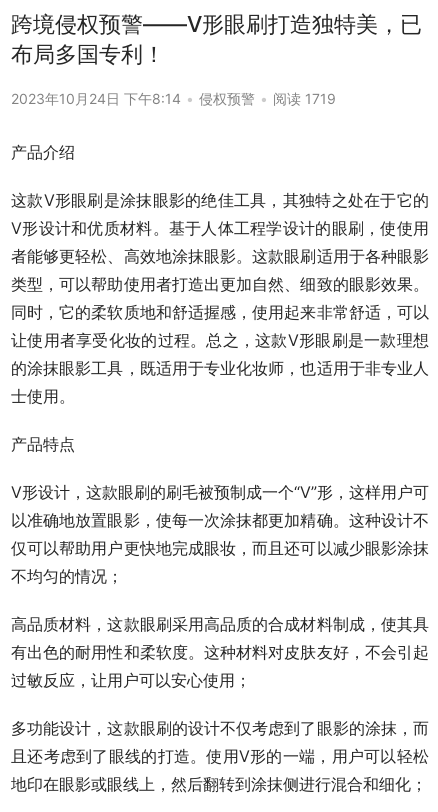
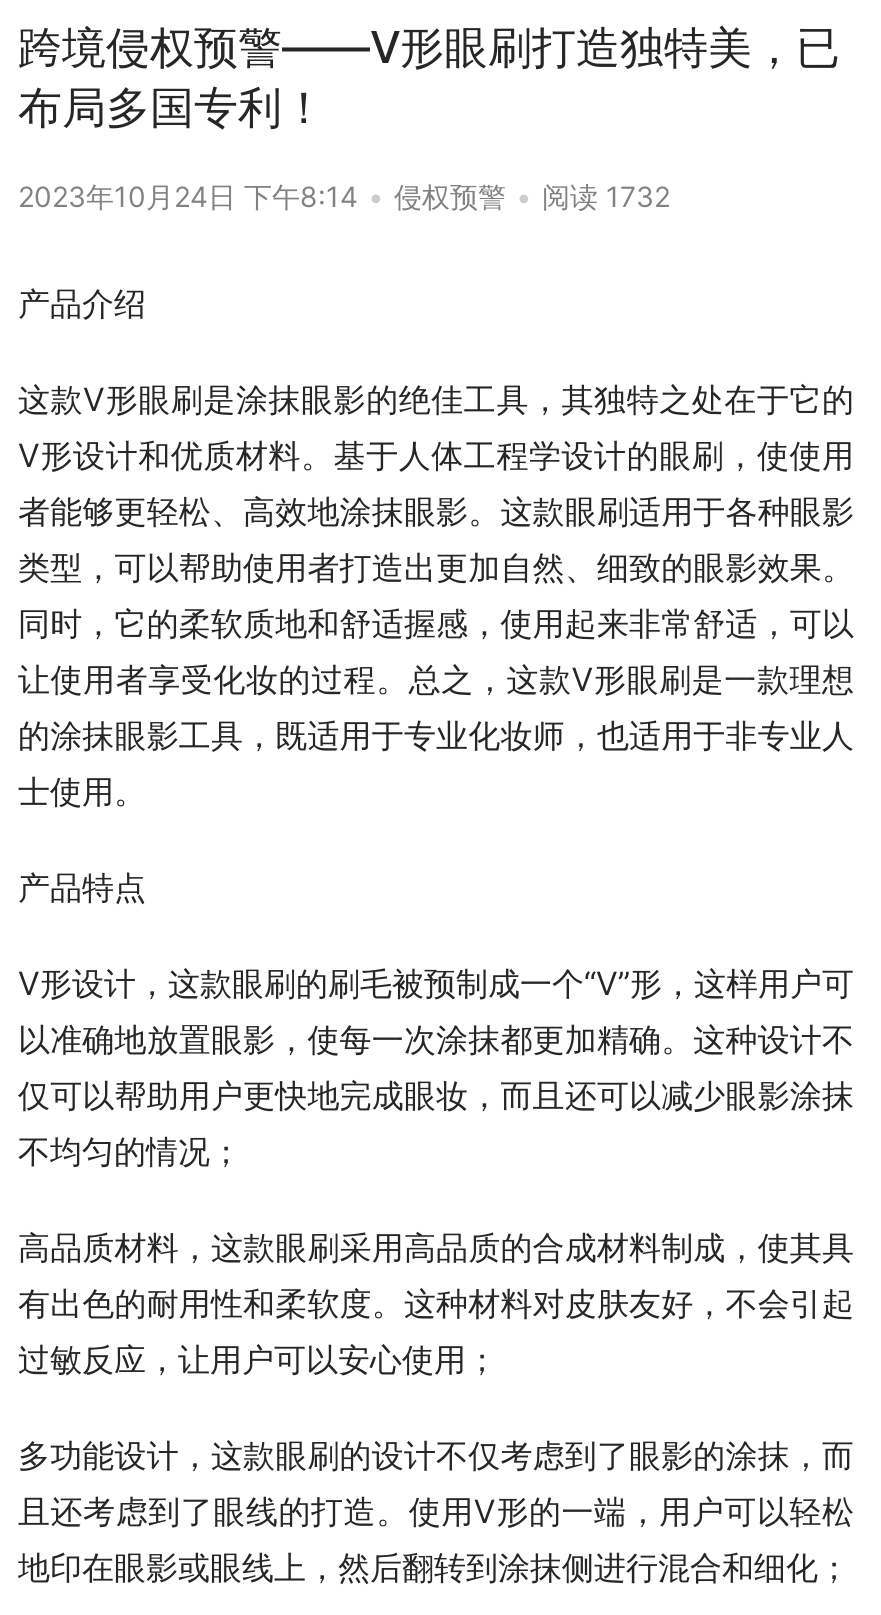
[11,90,336,107] 2023年10月24日 下午8:14 • 侵权预警 • 阅读 1719 -> [18,179,670,213] 2023年10月24日 下午8:14 • 侵权预警 • 阅读 1732

